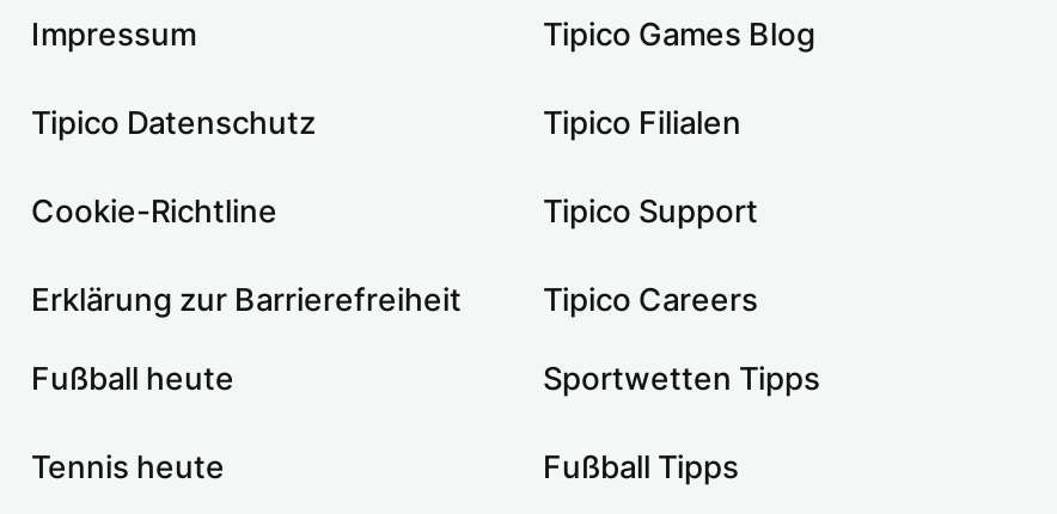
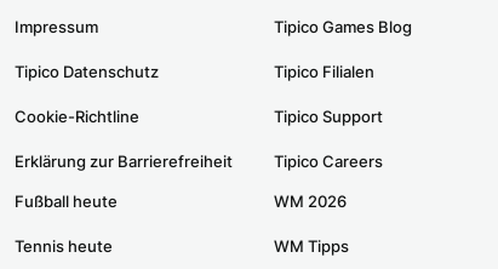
[543,355,820,399] Sportwetten Tipps -> [274,190,347,212] WM 2026
[543,444,739,487] Fußball Tipps -> [274,235,349,257] WM Tipps

